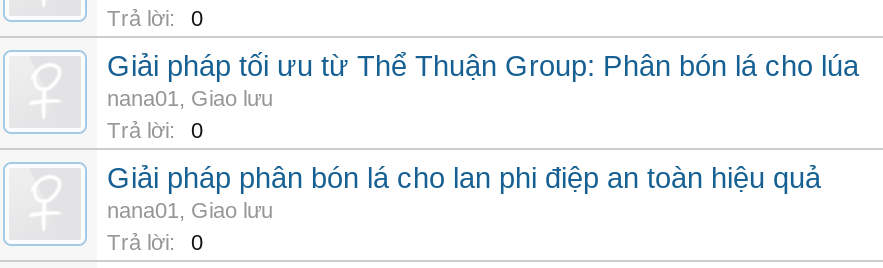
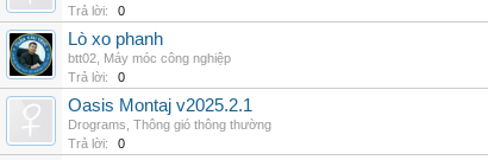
none -> [8,32,54,77] [image]
[107,50,859,110] Giải pháp tối ưu từ Thể Thuận Group: Phân bón lá cho lúa | nana01, Giao lưu -> [68,30,231,65] Lò xo phanh | btt02, Máy móc công nghiệp
[107,162,821,222] Giải pháp phân bón lá cho lan phi điệp an toàn hiệu quả | nana01, Giao lưu -> [68,96,271,132] Oasis Montaj v2025.2.1 | Drograms, Thông gió thông thường

